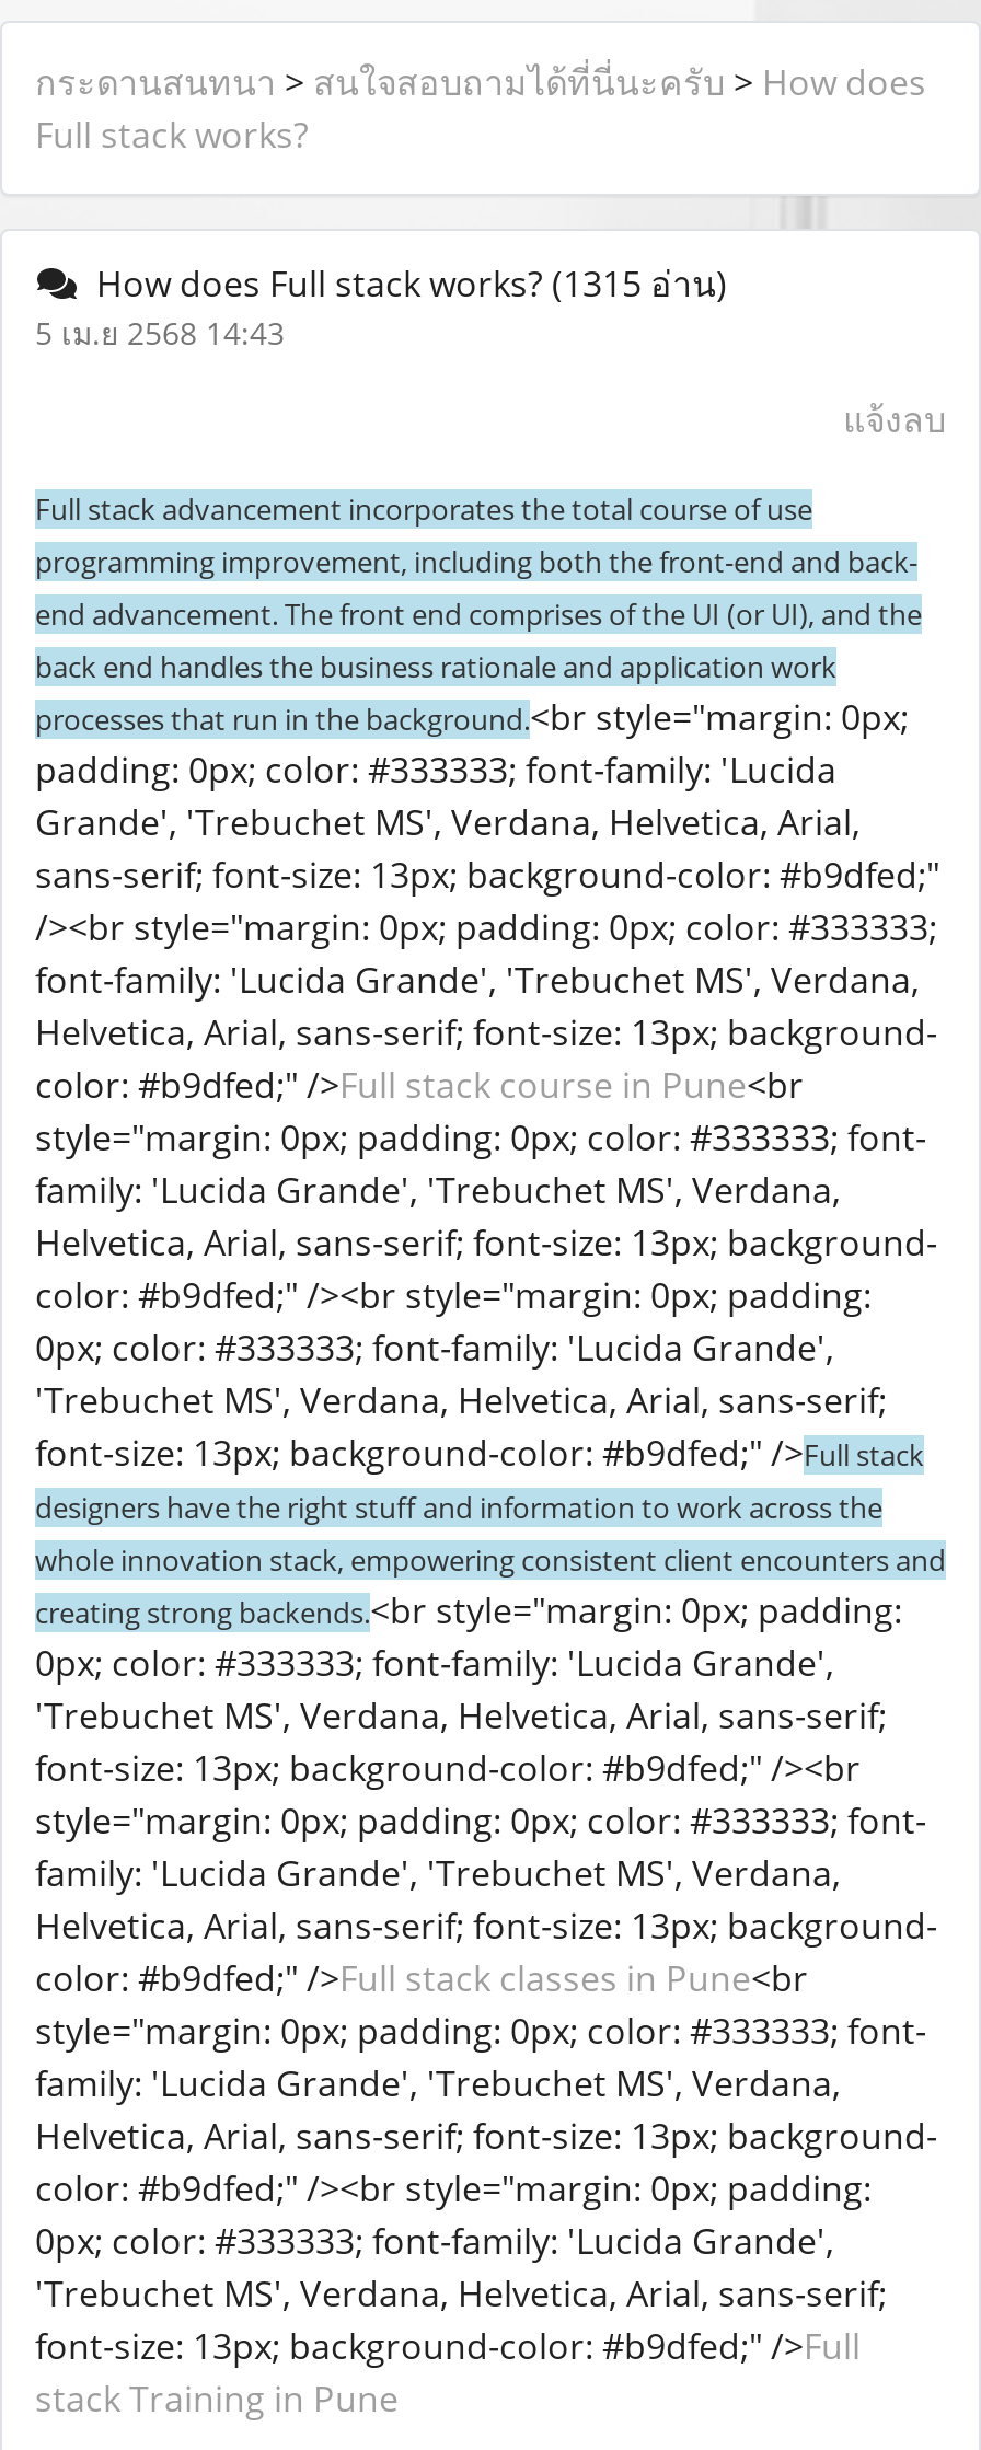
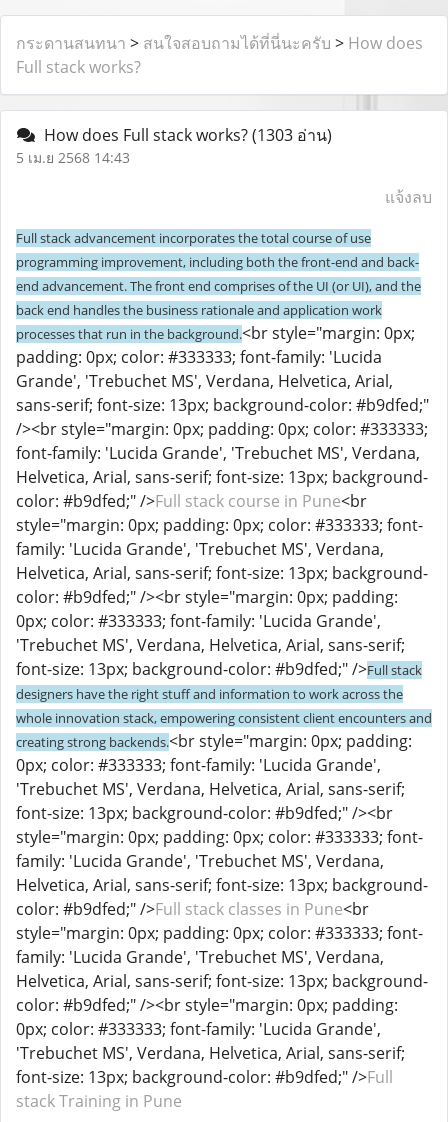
[79,260,727,308] How does Full stack works? (1315 อ่าน) -> [36,124,332,146] How does Full stack works? (1303 อ่าน)

